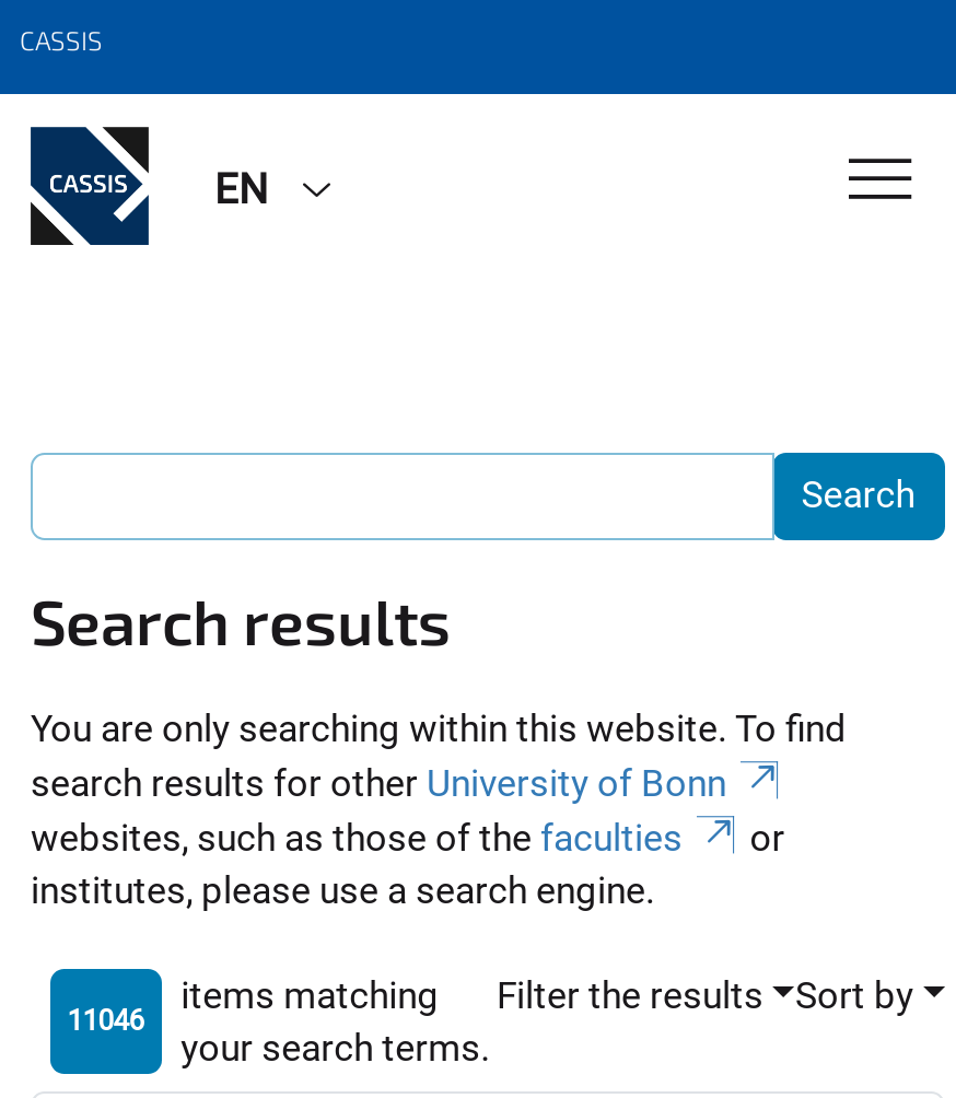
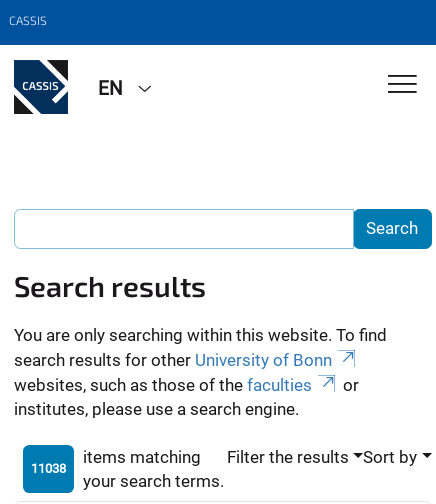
[67,1004,144,1036] 11046 -> [31,461,66,476] 11038

